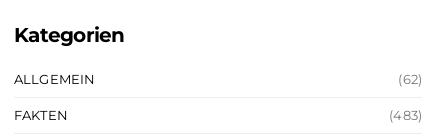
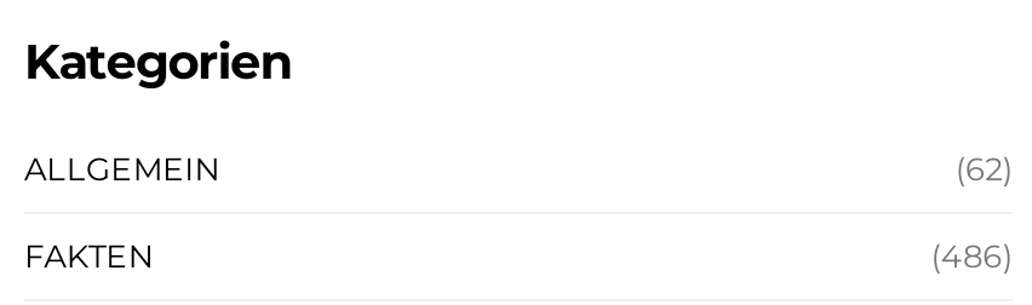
[389,107,422,123] (483) -> [931,235,1013,274] (486)

